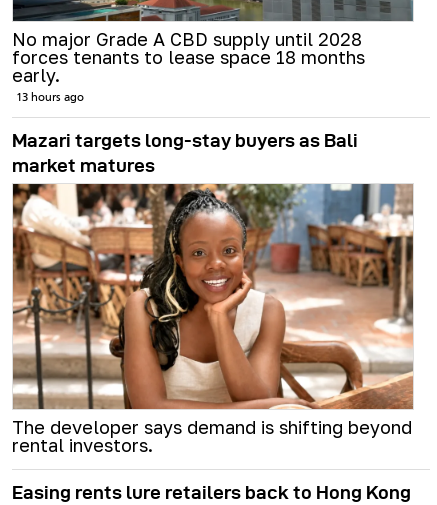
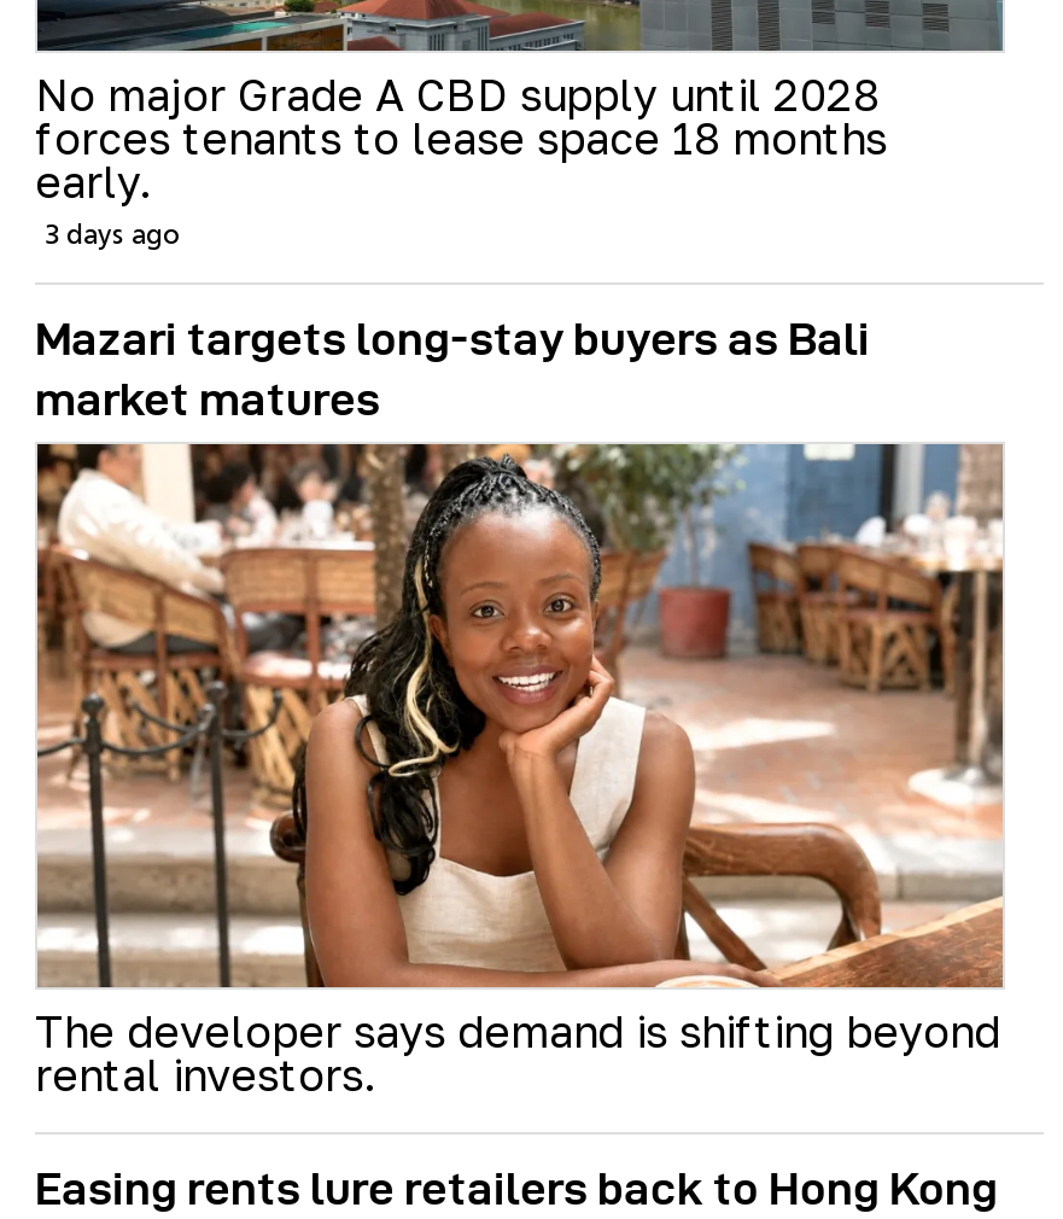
[16,92,84,104] 13 hours ago -> [45,223,180,252] 3 days ago

